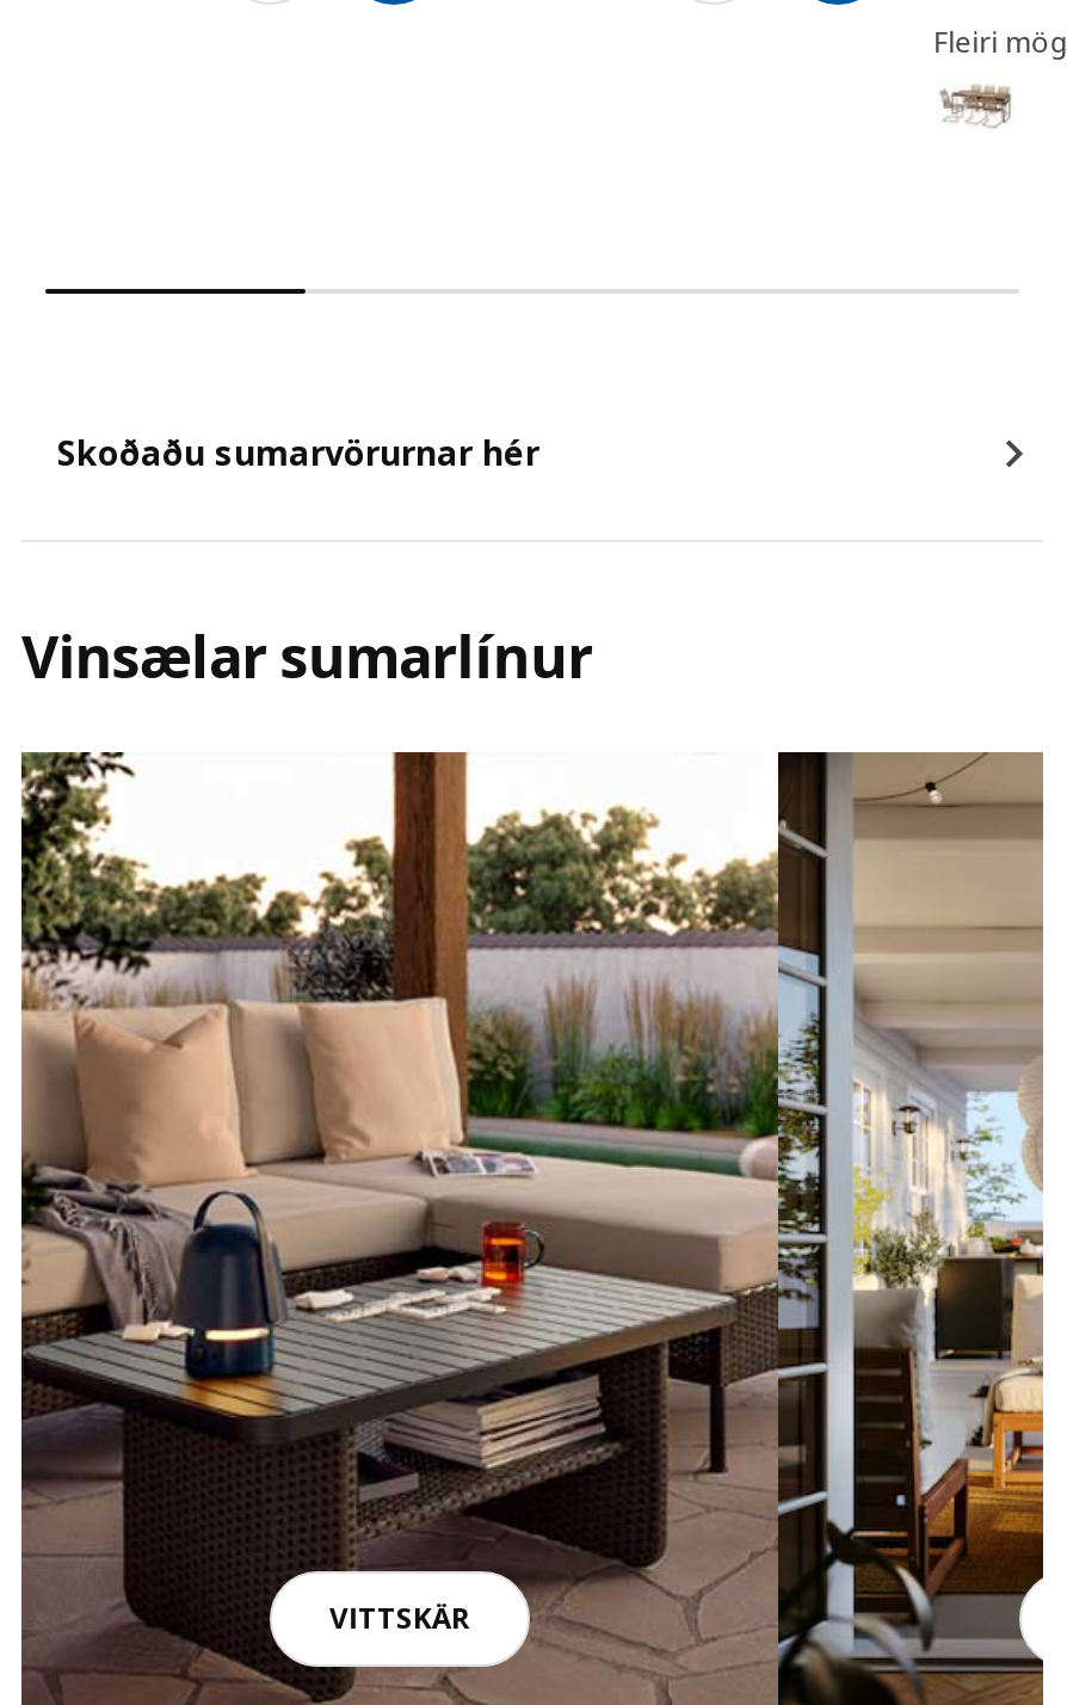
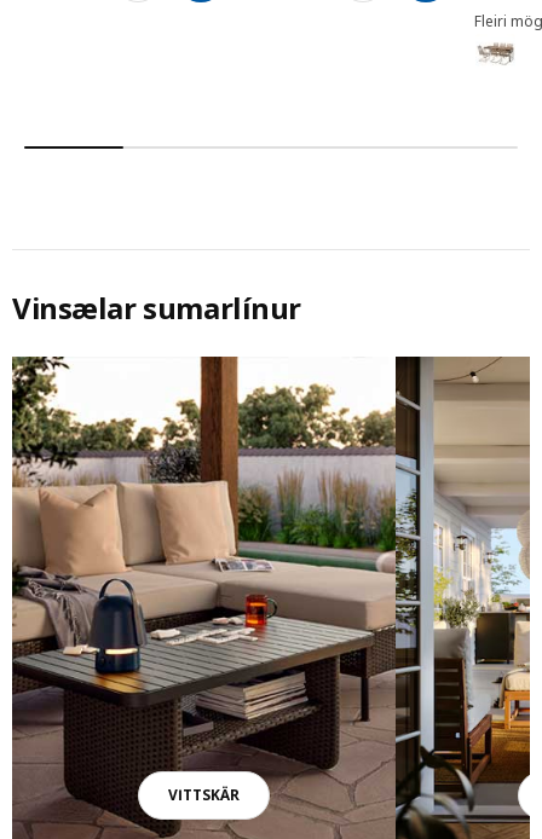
[57,431,539,476] Skoðaðu sumarvörurnar hér -> none

